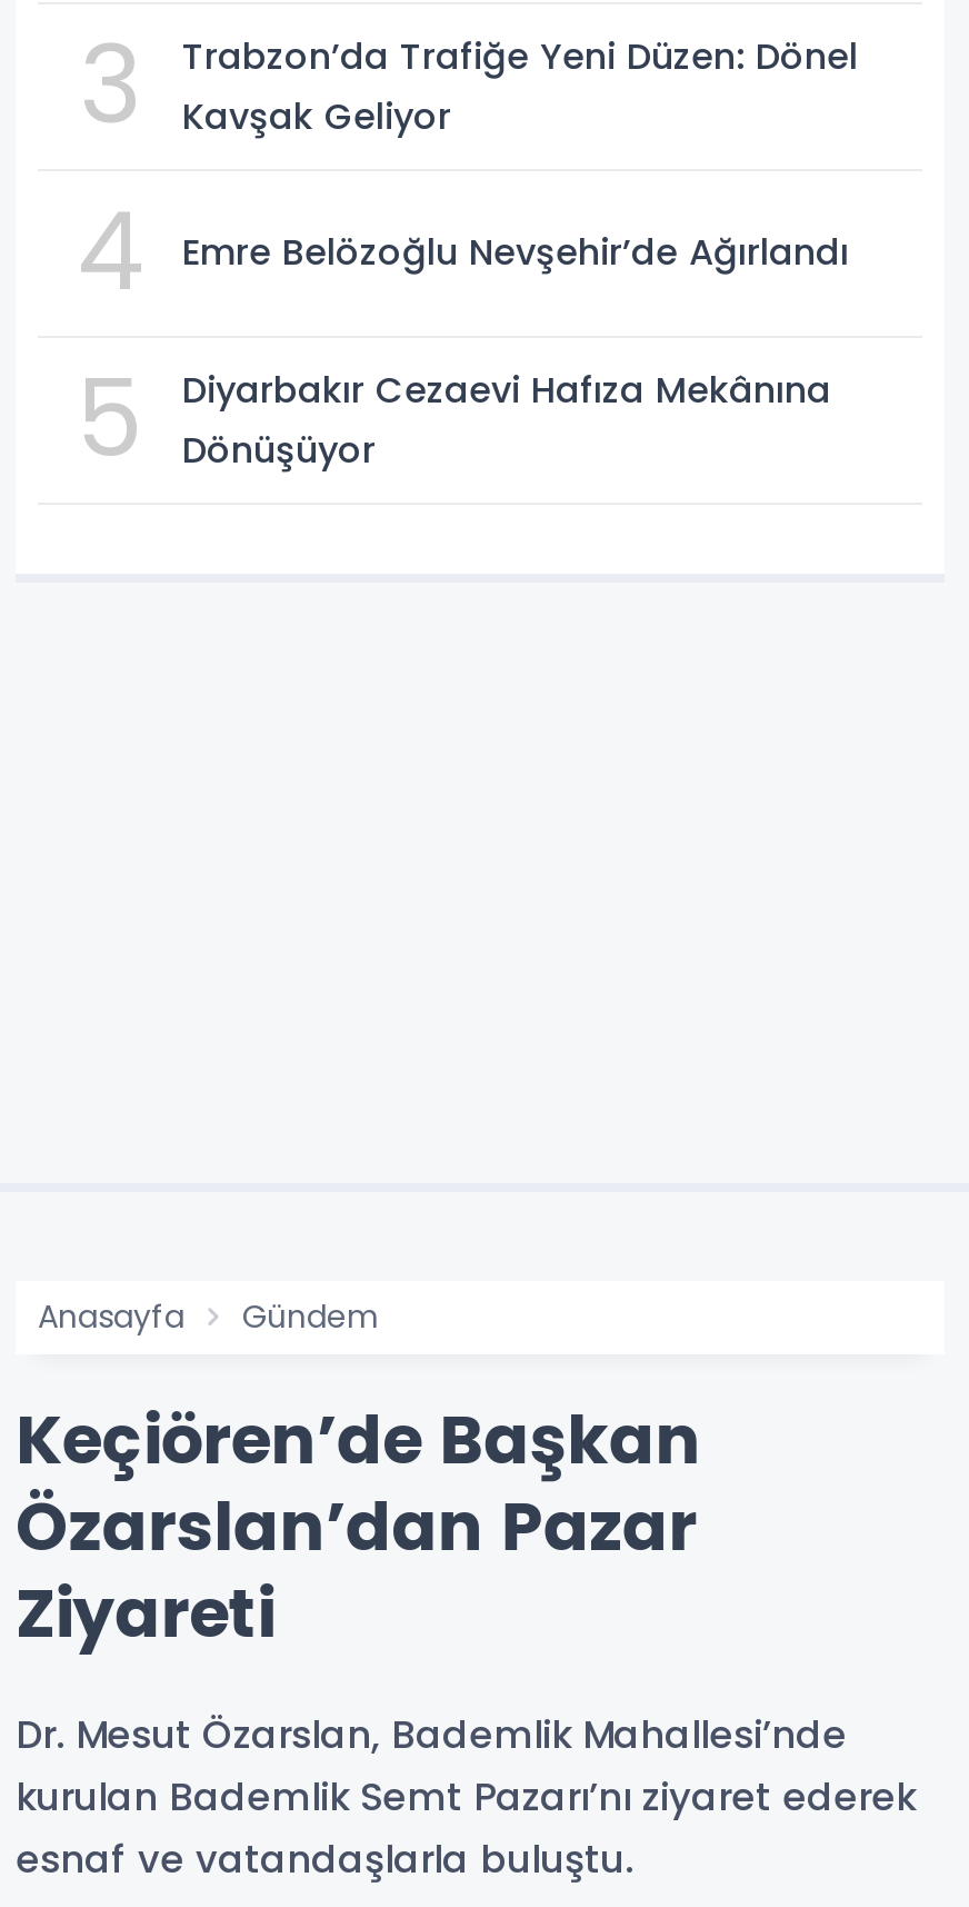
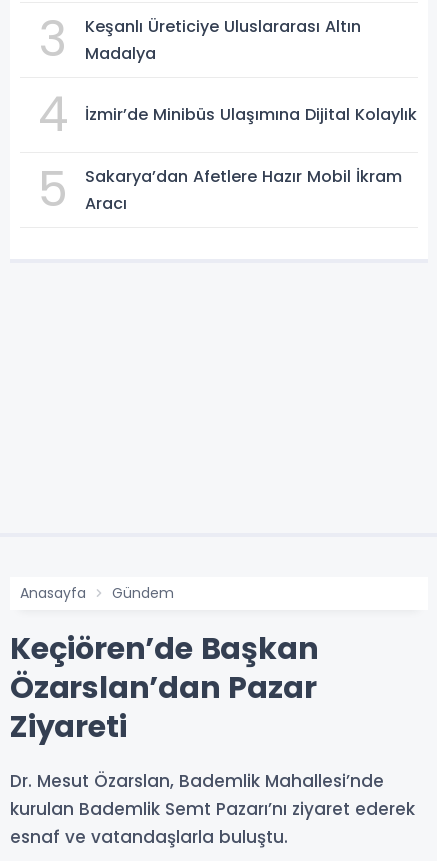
[182,30,858,142] Trabzon’da Trafiğe Yeni Düzen: Dönel | Kavşak Geliyor -> [85,15,361,65] Keşanlı Üreticiye Uluslararası Altın | Madalya
[182,227,849,278] Emre Belözoğlu Nevşehir’de Ağırlandı -> [85,103,417,126] İzmir’de Minibüs Ulaşımına Dijital Kolaylık
[182,364,831,475] Diyarbakır Cezaevi Hafıza Mekânına | Dönüşüyor -> [85,165,402,215] Sakarya’dan Afetlere Hazır Mobil İkram | Aracı

